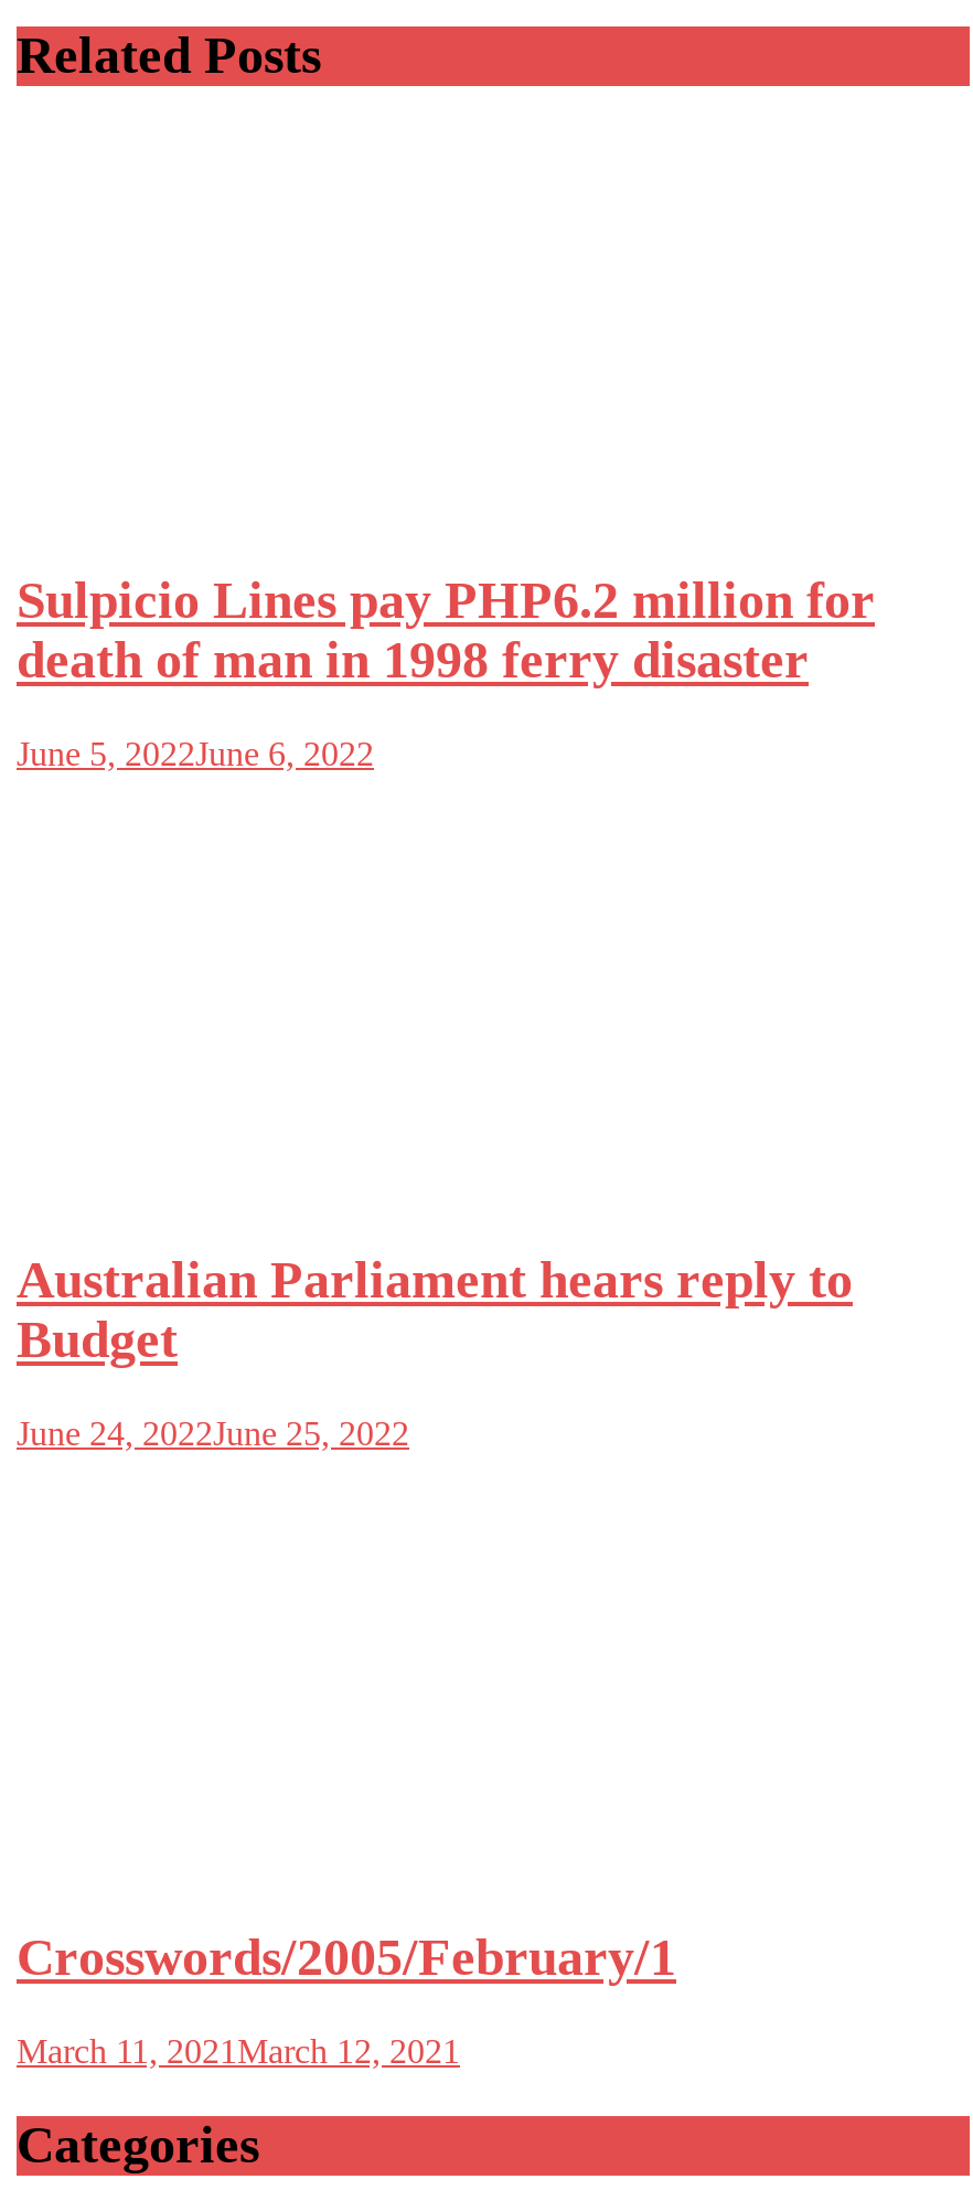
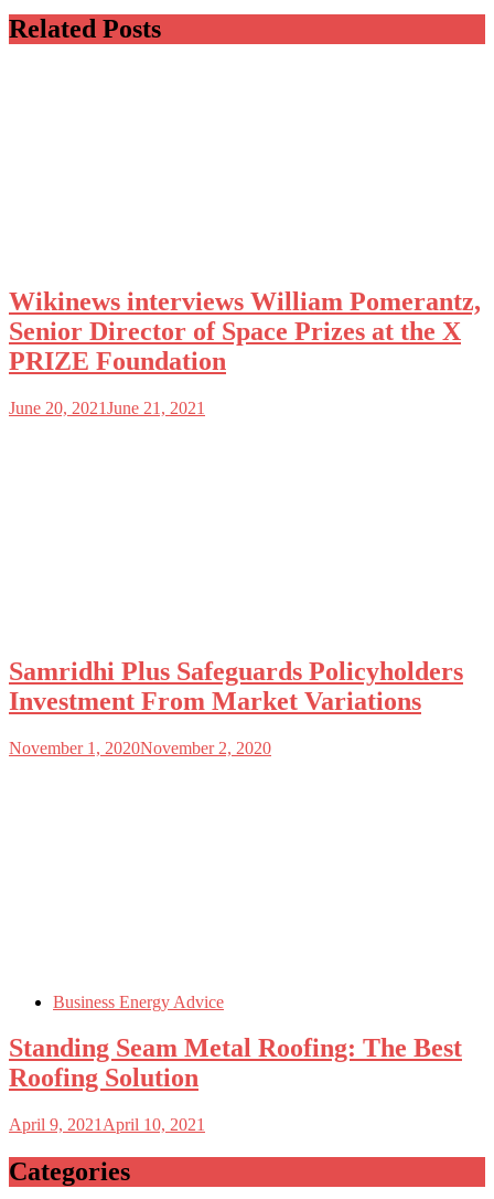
[17,571,875,772] Sulpicio Lines pay PHP6.2 million for | death of man in 1998 ferry disaster | June 5, 2022June 6, 2022 -> [9,287,481,417] Wikinews interviews William Pomerantz, | Senior Director of Space Prizes at the X | PRIZE Foundation | June 20, 2021 June 21, 2021
[17,1250,853,1451] Australian Parliament hears reply to | Budget | June 24, 2022June 25, 2022 -> [9,656,463,757] Samridhi Plus Safeguards Policyholders | Investment From Market Variations | November 1, 2020November 2, 2020
[17,1929,676,2070] Crosswords/2005/February/1 | March 11, 2021 March 12, 2021 -> [9,992,462,1134] Business Energy Advice | Standing Seam Metal Roofing: The Best | Roofing Solution | April 9, 2021April 10, 2021

